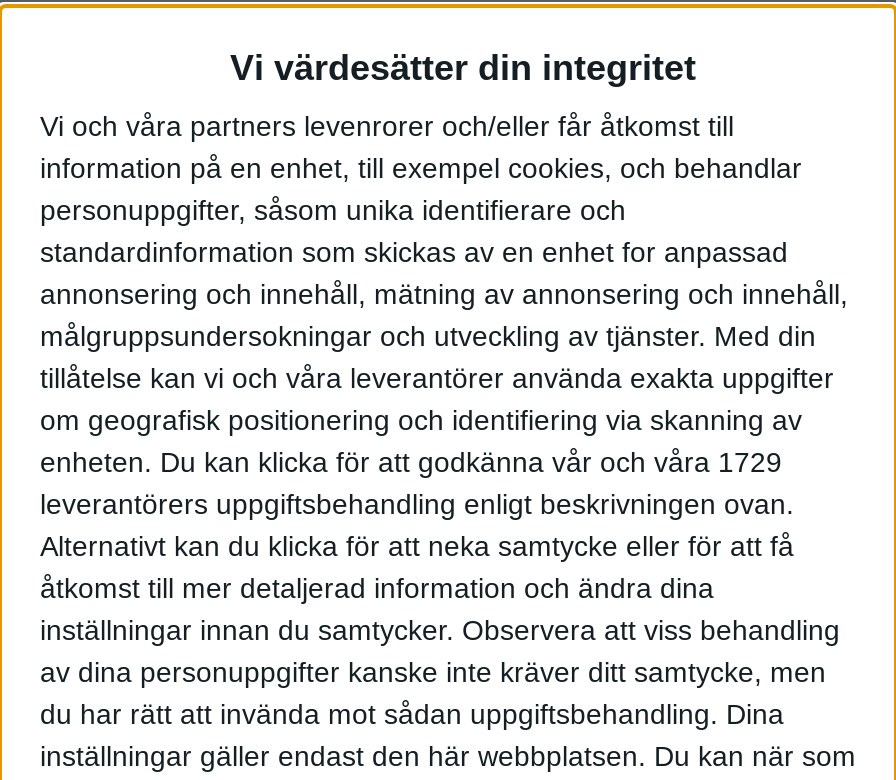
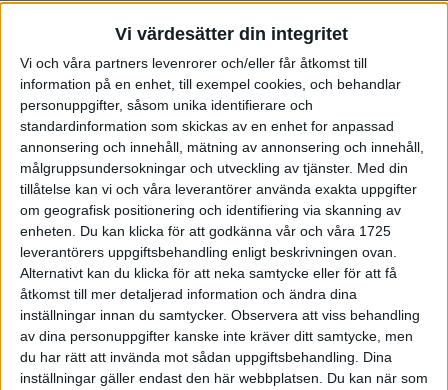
[40,447,782,479] enheten. Du kan klicka för att godkänna vår och våra 1729 -> [20,223,391,239] enheten. Du kan klicka för att godkänna vår och våra 1725

